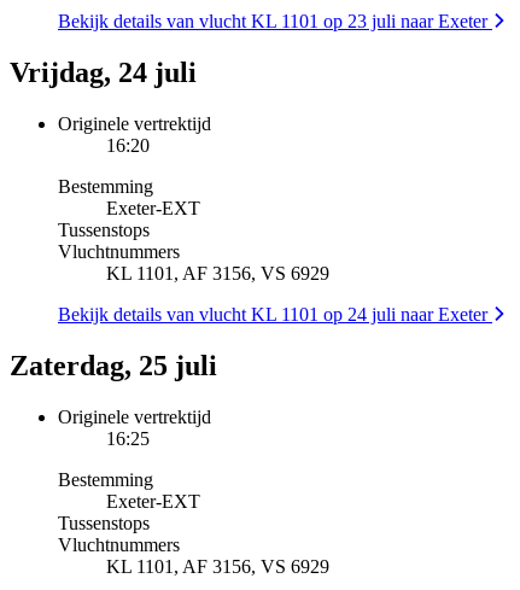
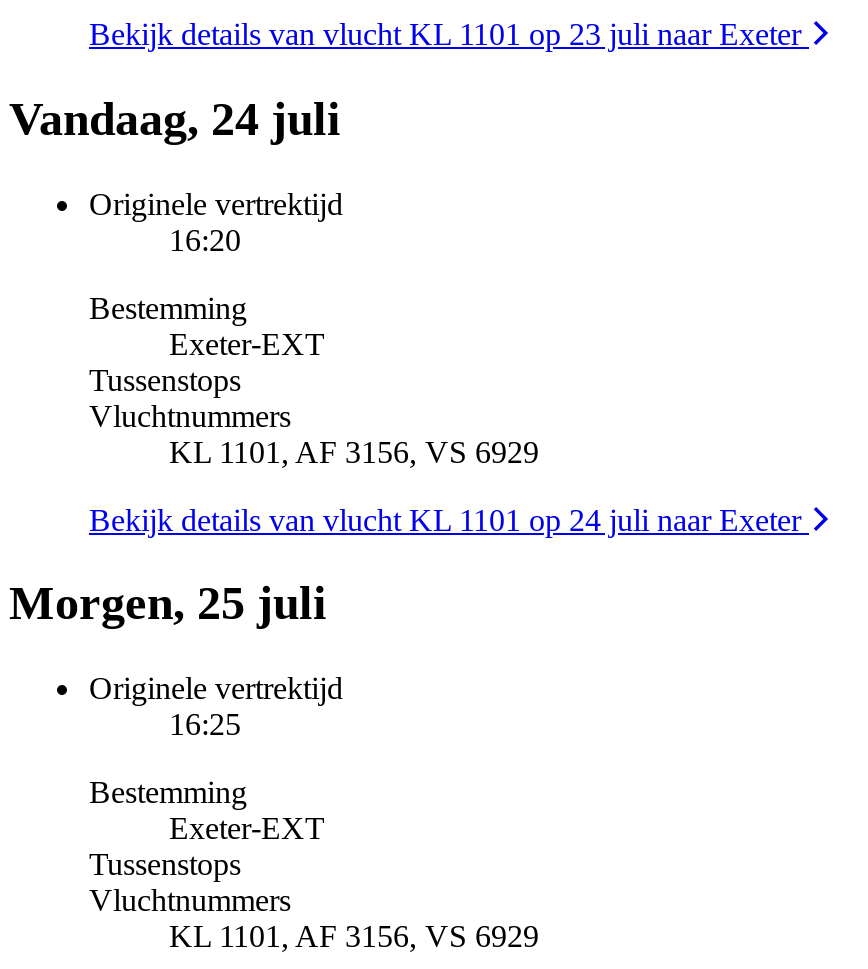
[10,57,197,88] Vrijdag, 24 juli -> [9,92,341,144] Vandaag, 24 juli
[10,350,217,381] Zaterdag, 25 juli -> [9,578,327,630] Morgen, 25 juli

